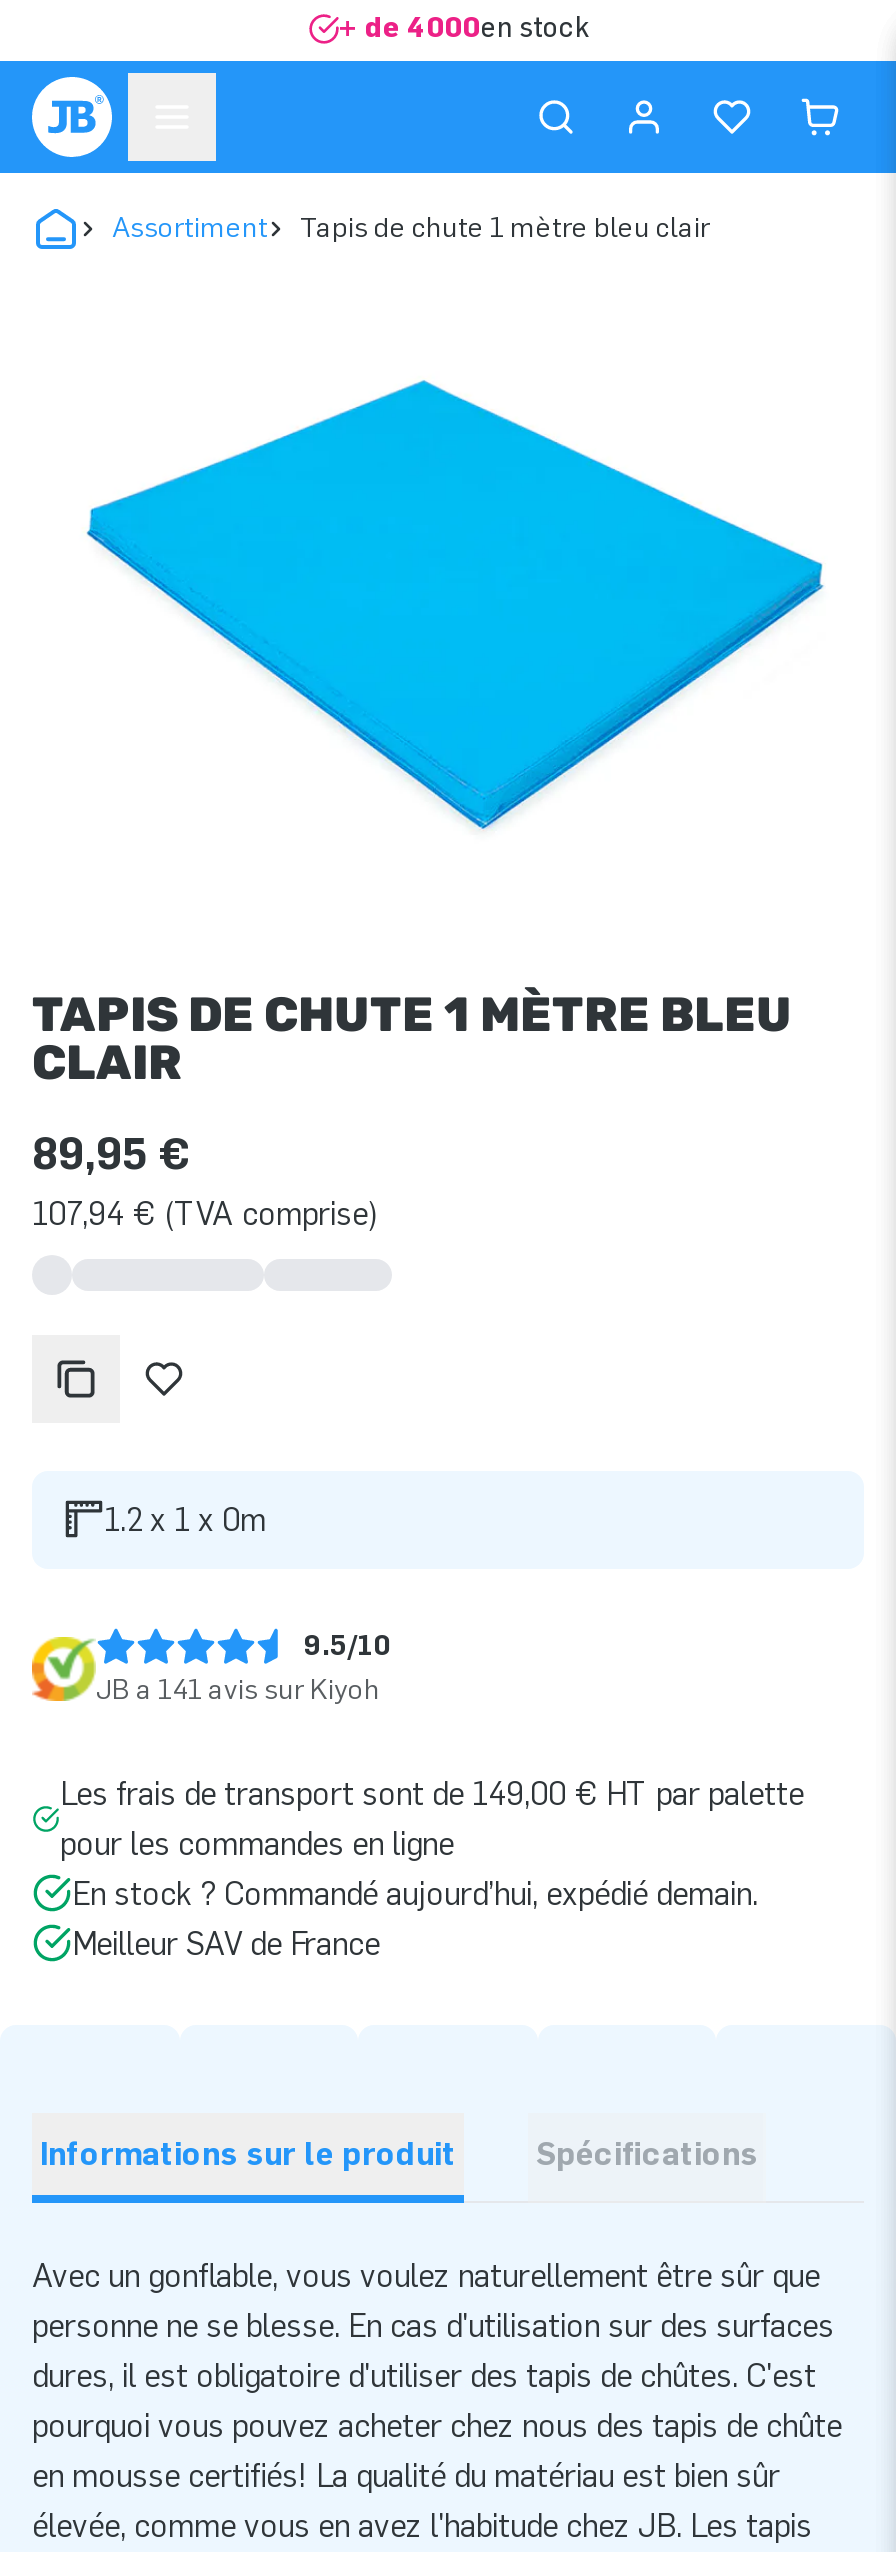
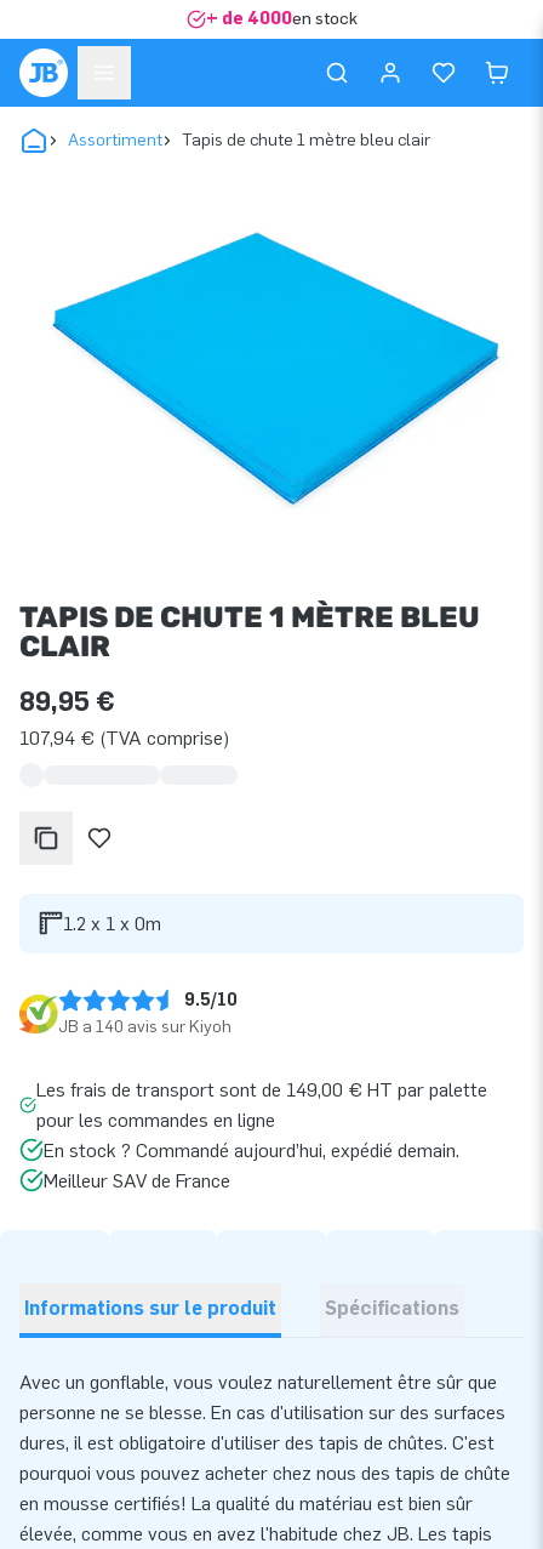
[96,1673,380,1707] JB a 141 avis sur Kiyoh -> [58,1016,232,1037] JB a 140 avis sur Kiyoh

